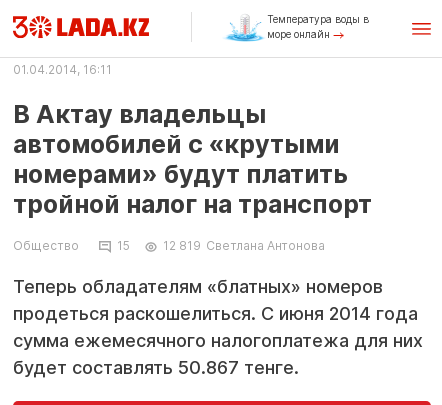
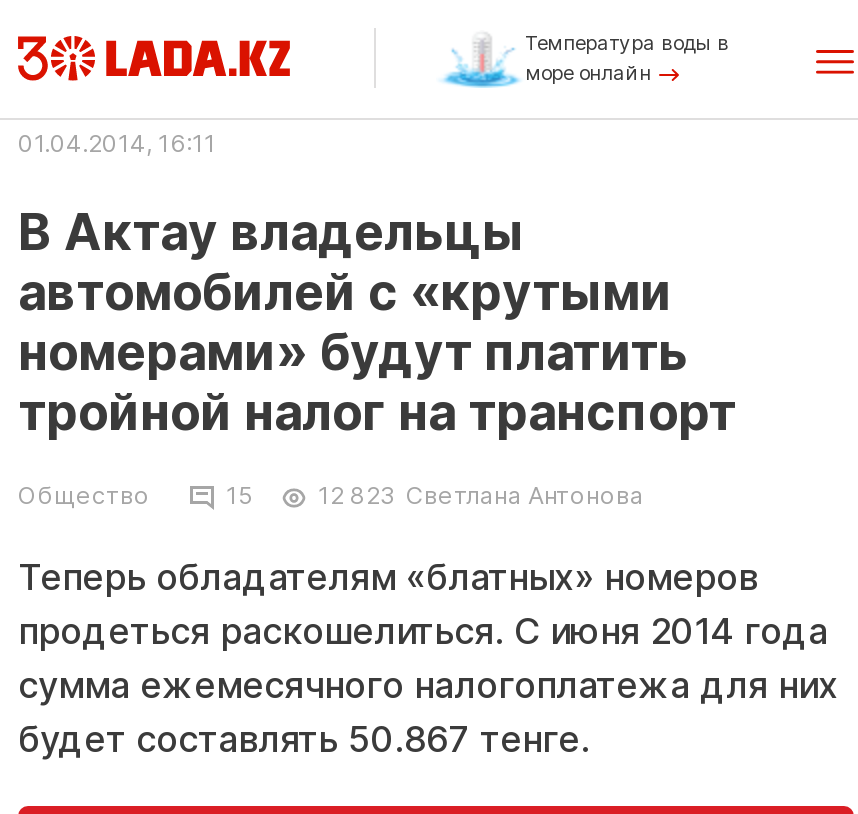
[163,238,325,253] 12 819 Светлана Антонова -> [318,480,644,510] 12 823 Светлана Антонова

